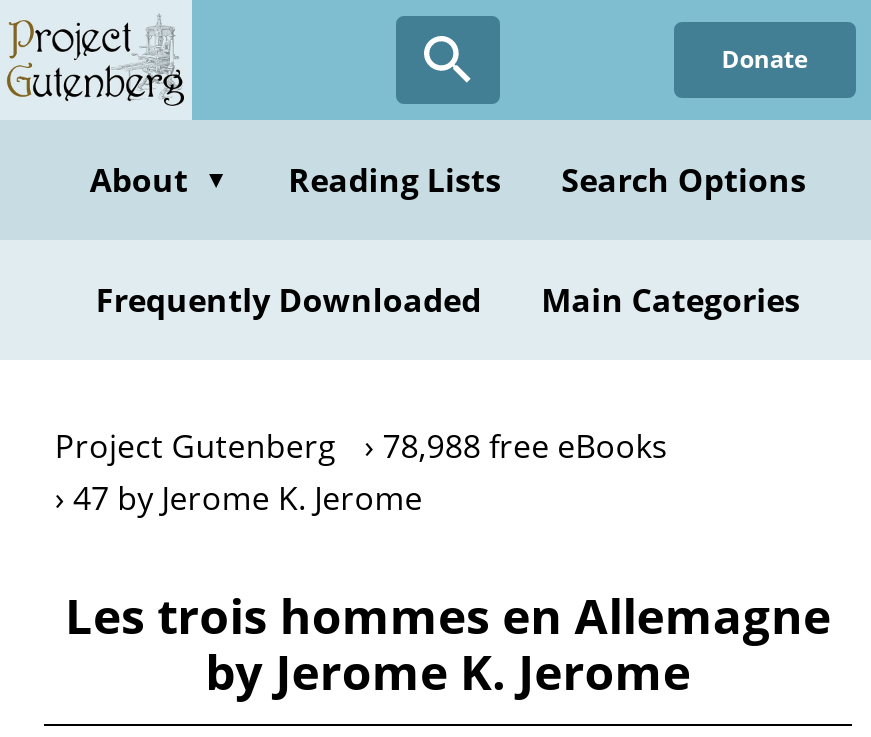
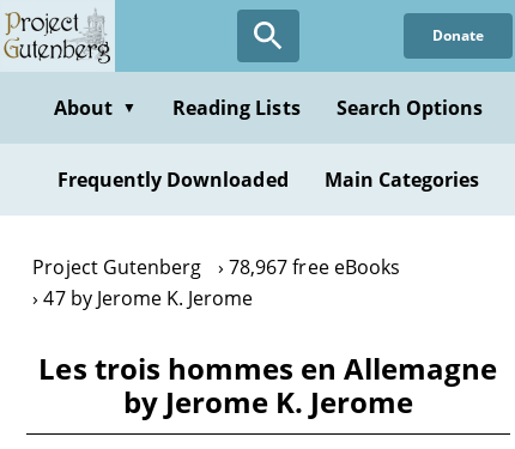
[55,424,668,468] Project Gutenberg 78,988 free eBooks -> [33,254,400,280] Project Gutenberg 78,967 free eBooks

